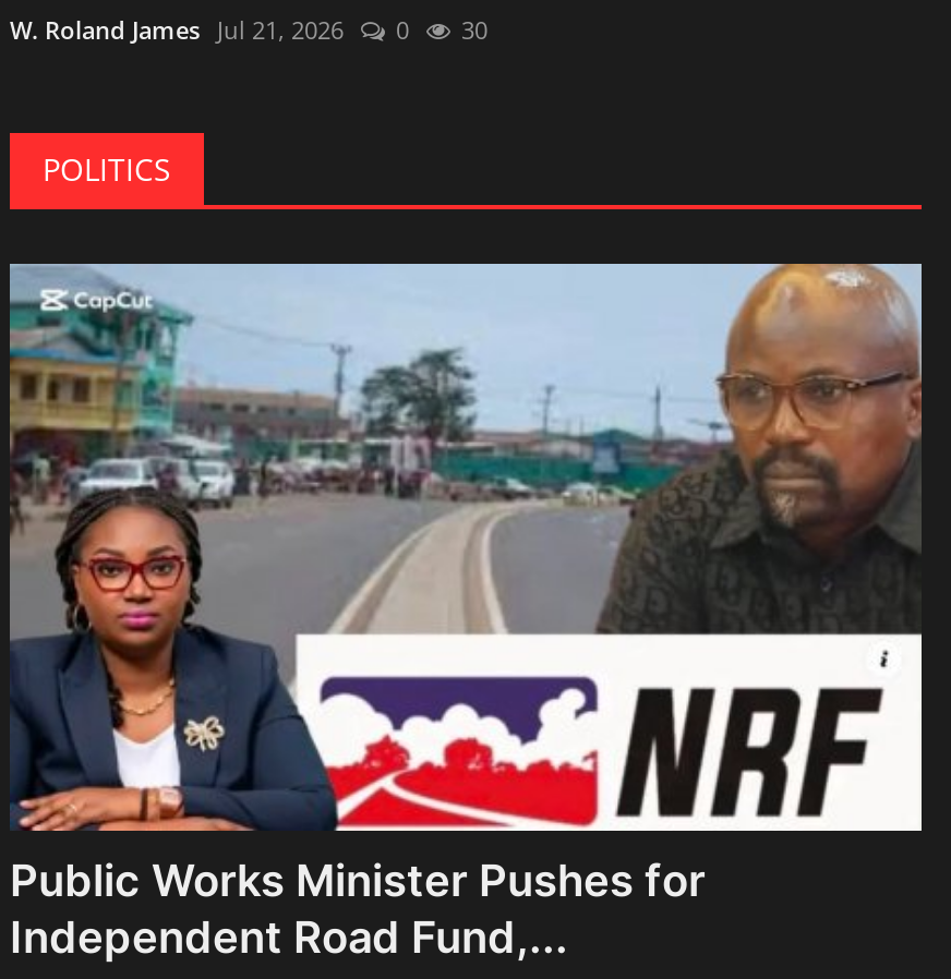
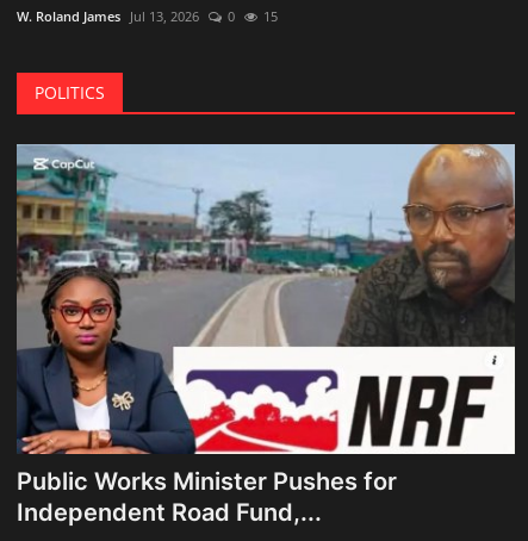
[10,13,344,46] W. Roland James Jul 21, 2026 -> [17,7,199,25] W. Roland James Jul 13, 2026
[461,13,487,46] 30 -> [263,7,278,25] 15

